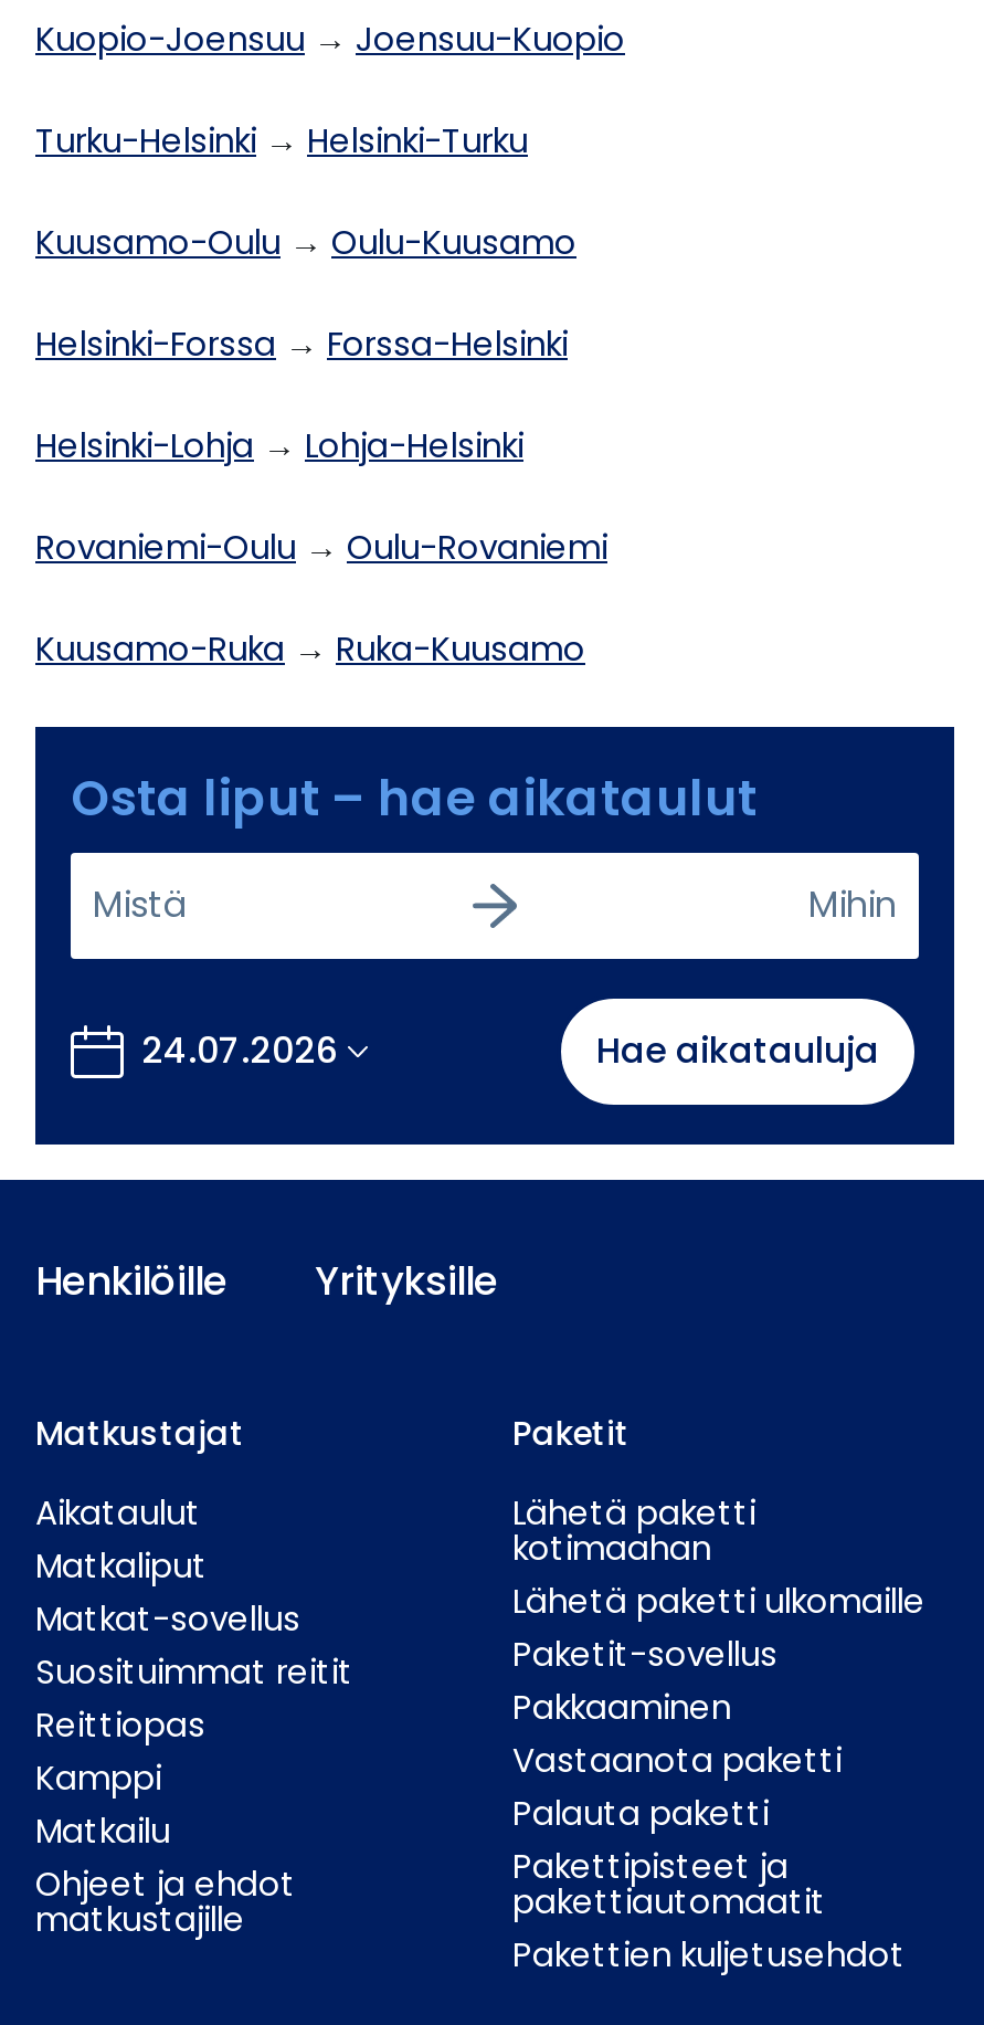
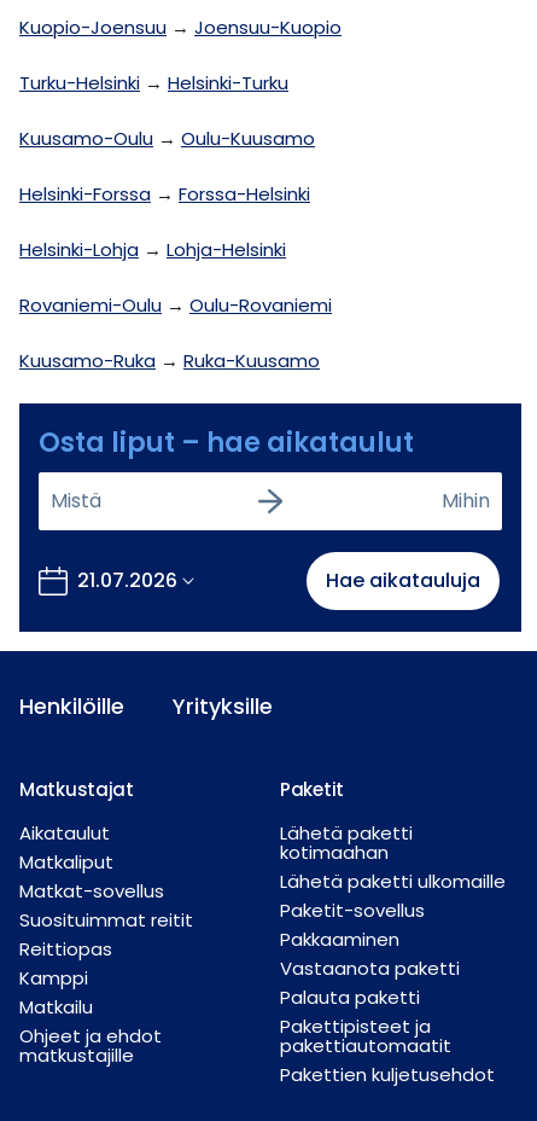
[141,1025,338,1076] 24.07.2026 -> [77,567,177,594] 21.07.2026

